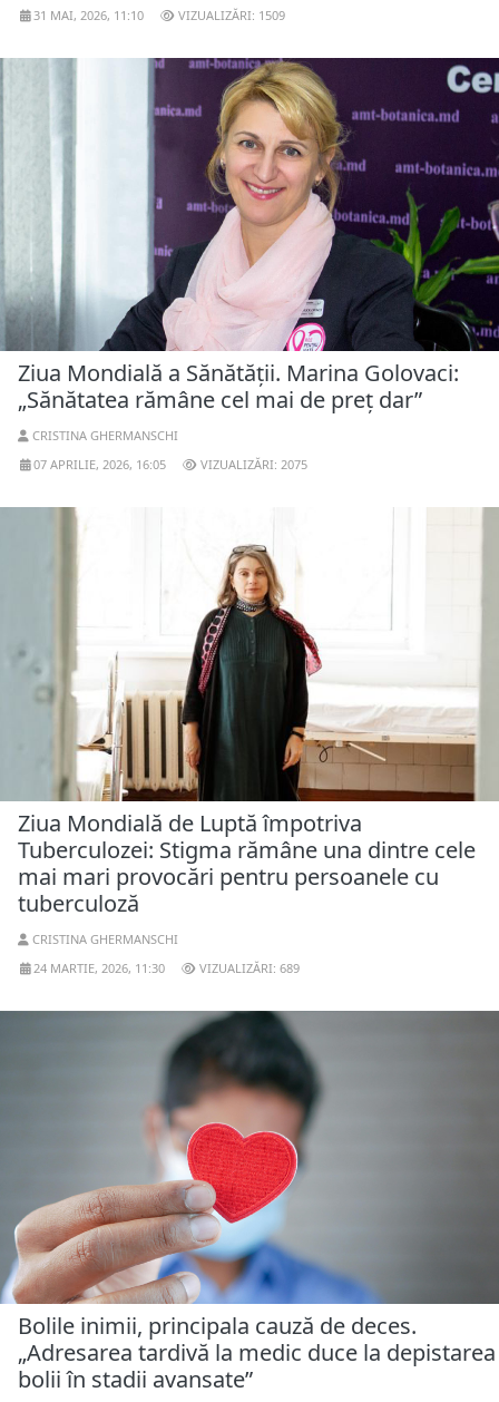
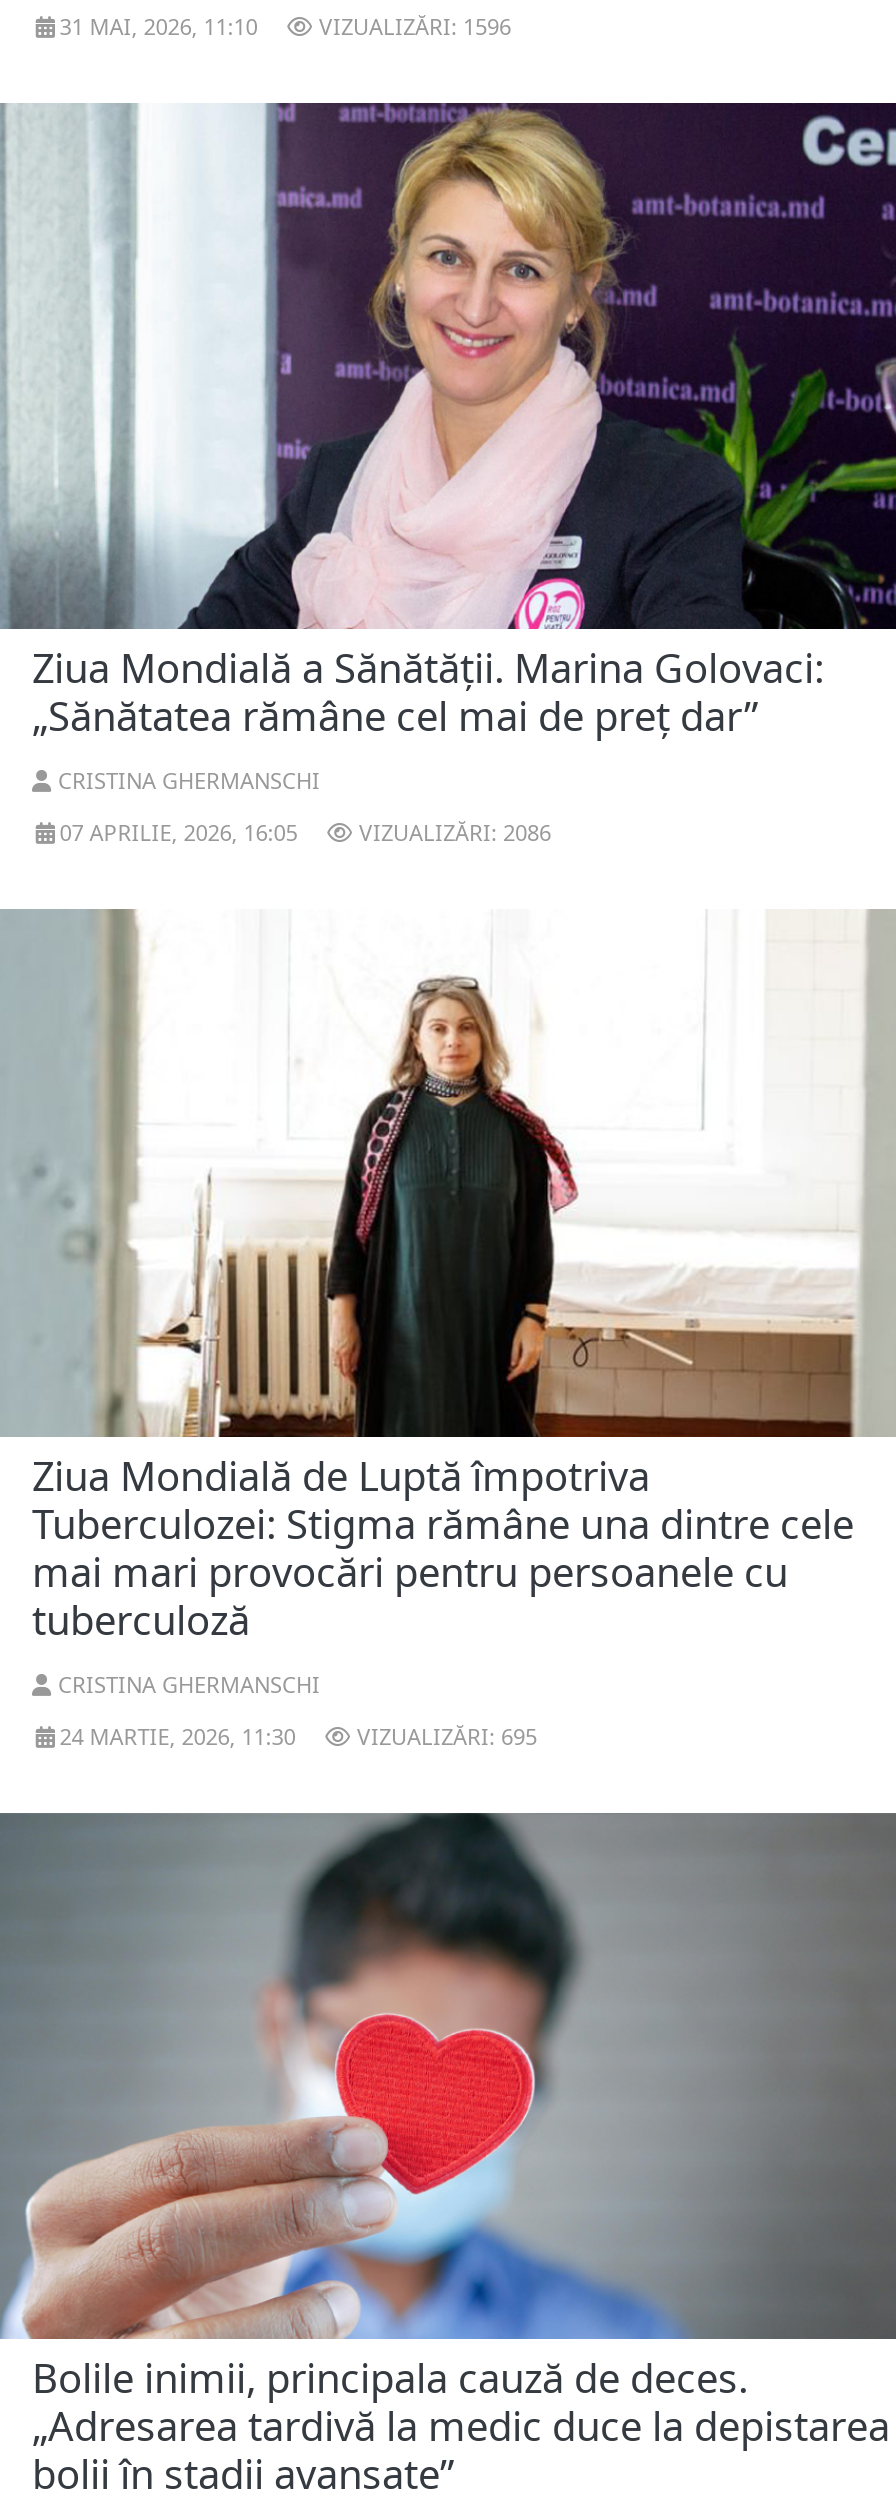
[33,6,285,23] 31 MAI, 2026, 11:10 VIZUALIZĂRI: 1509 -> [60,10,511,40] 31 MAI, 2026, 11:10 VIZUALIZĂRI: 1596
[33,456,307,473] 07 APRILIE, 2026, 16:05 VIZUALIZĂRI: 2075 -> [60,817,551,847] 07 APRILIE, 2026, 16:05 VIZUALIZĂRI: 2086
[33,959,299,976] 24 MARTIE, 2026, 11:30 VIZUALIZĂRI: 689 -> [60,1721,537,1751] 24 MARTIE, 2026, 11:30 VIZUALIZĂRI: 695

